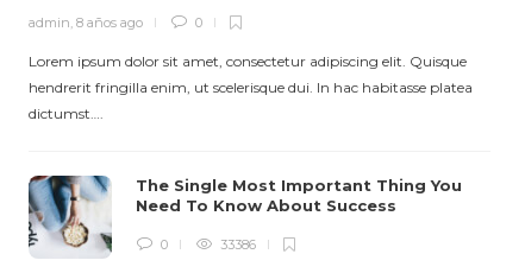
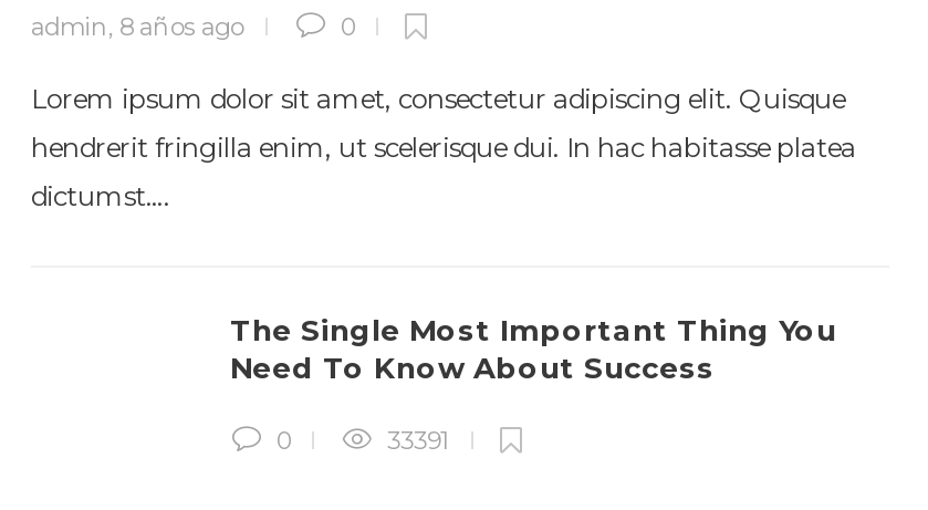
[27,174,113,259] [image] -> none
[217,236,256,253] 33386 -> [380,424,449,455] 33391

